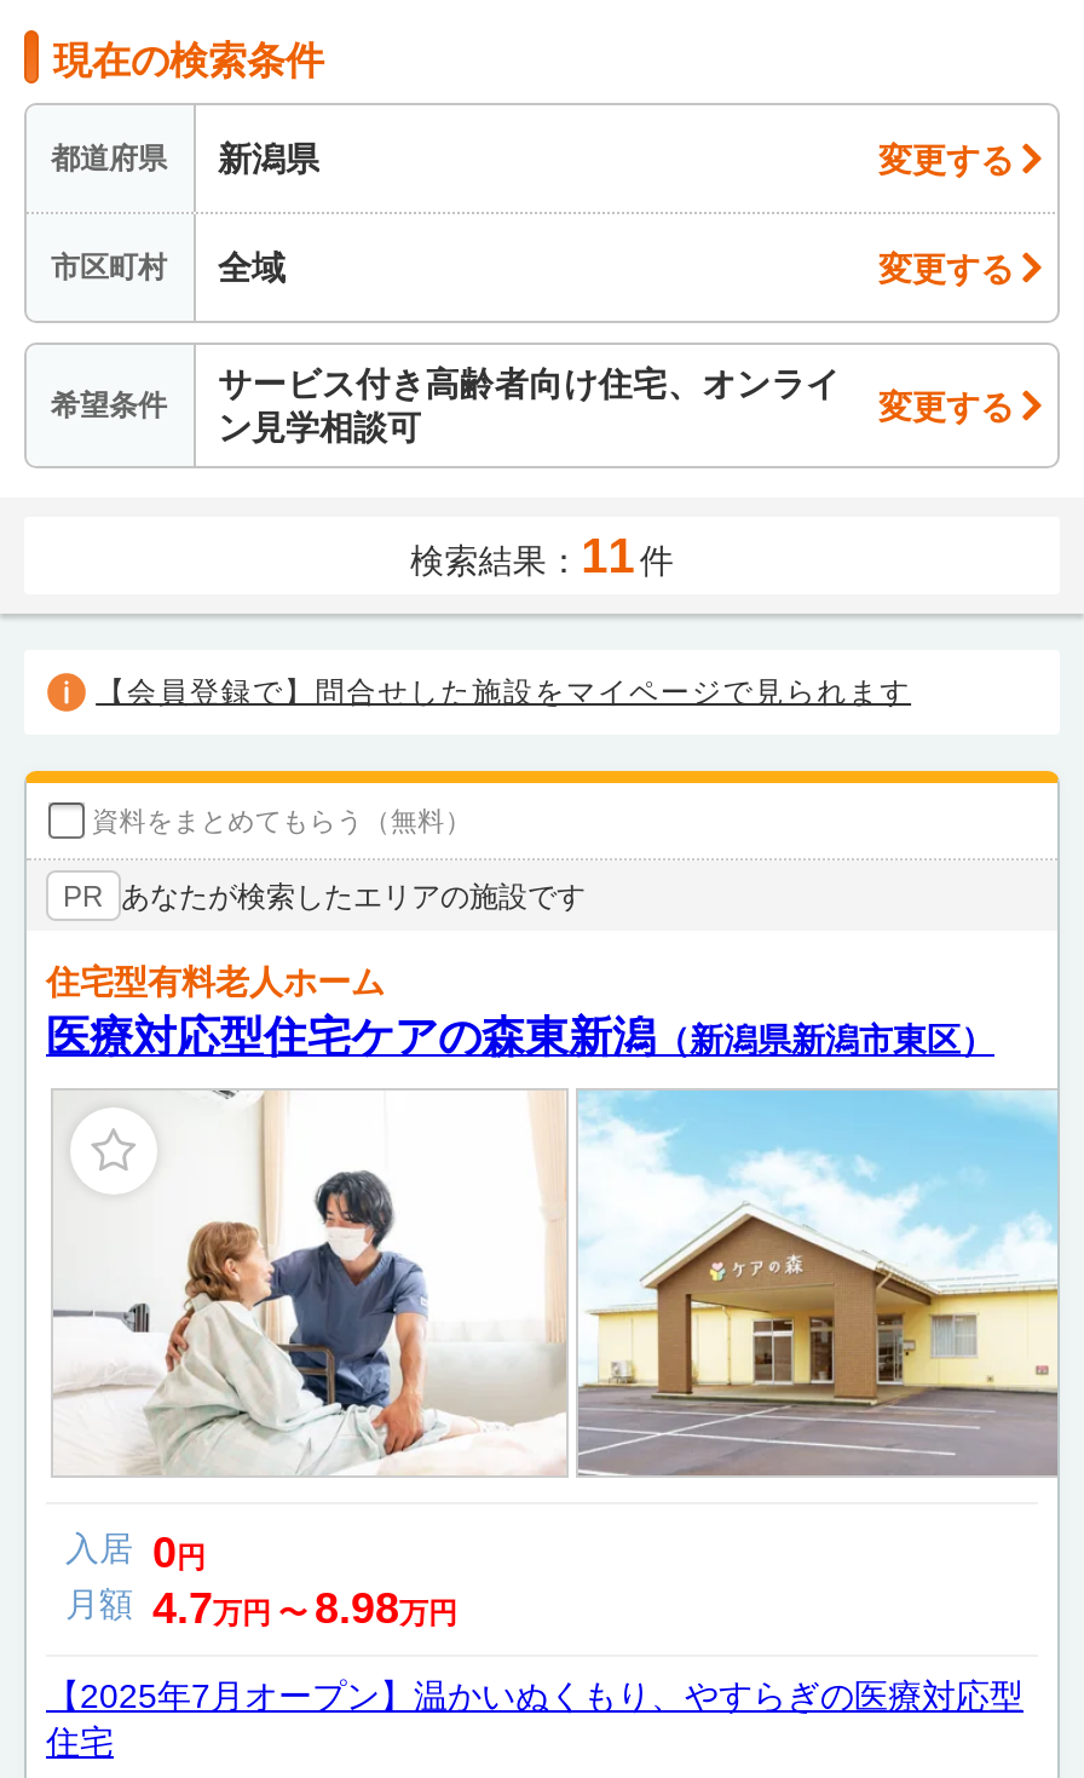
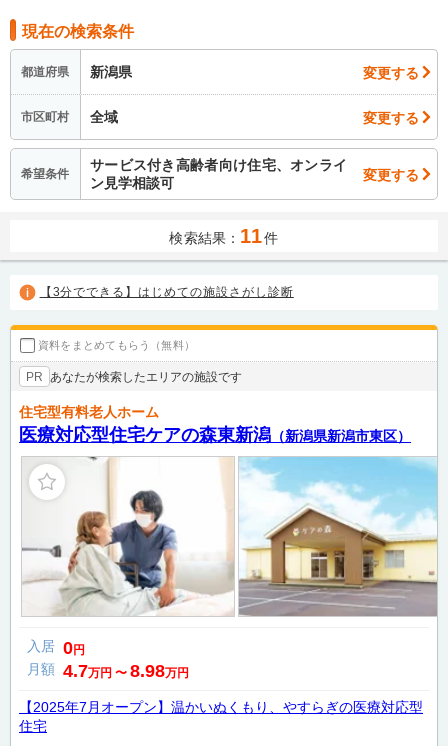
[96,675,911,709] 【会員登録で】問合せした施設をマイページで見られます -> [40,285,294,299] 【3分でできる】はじめての施設さがし診断

